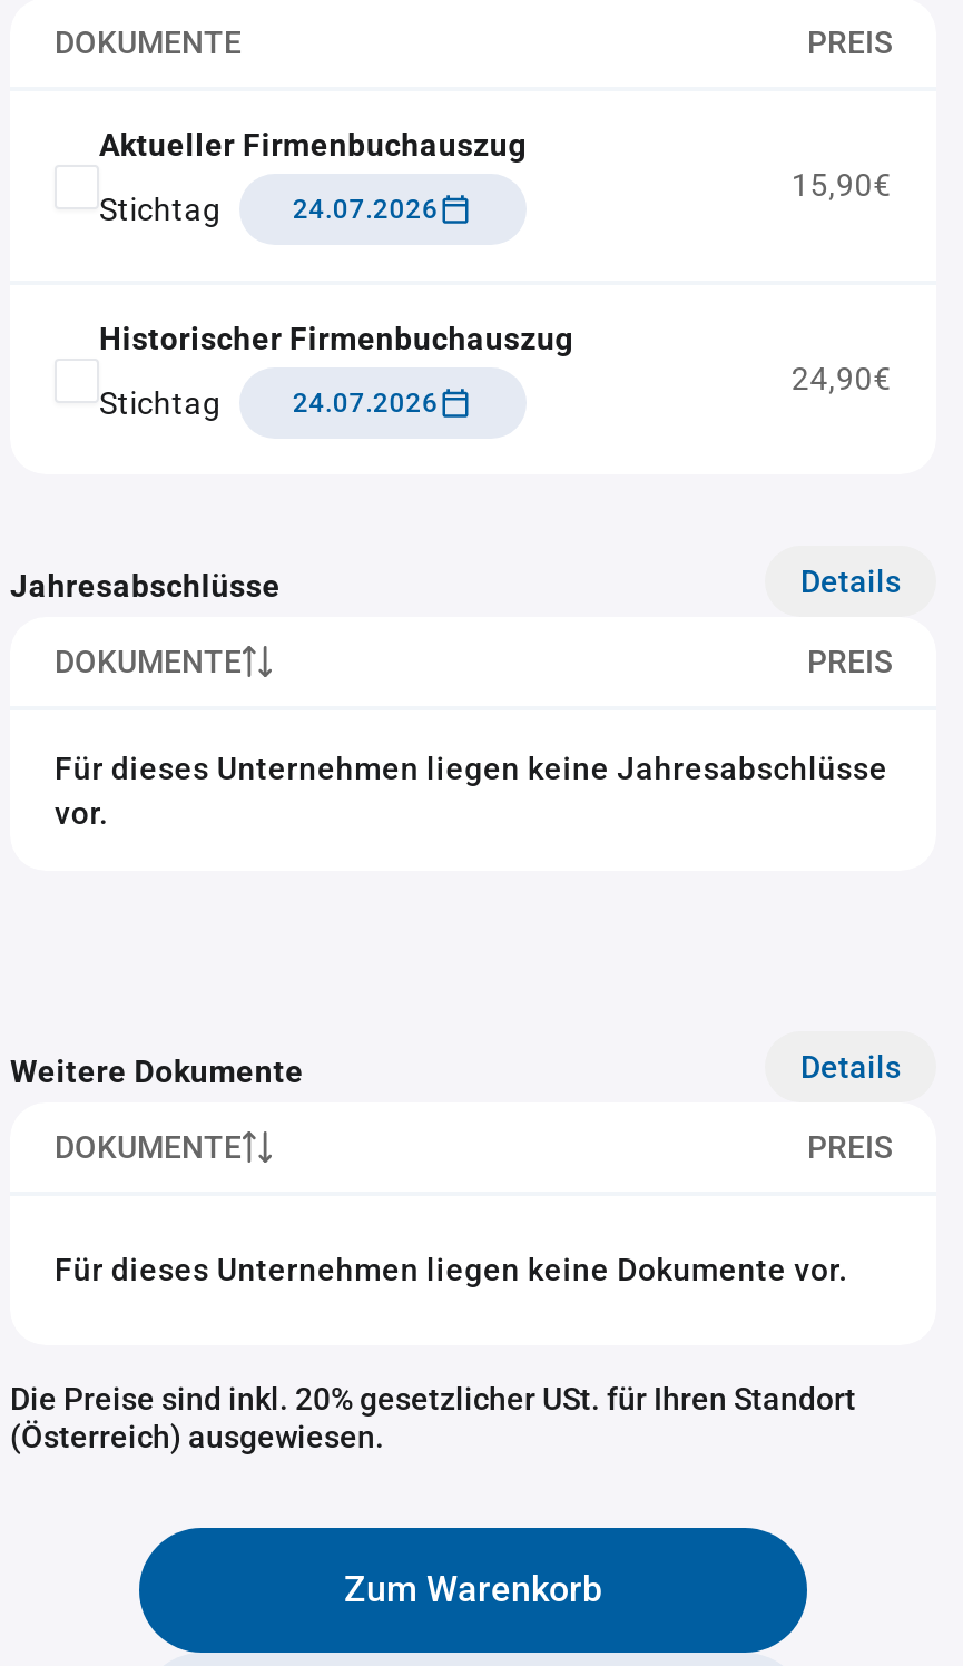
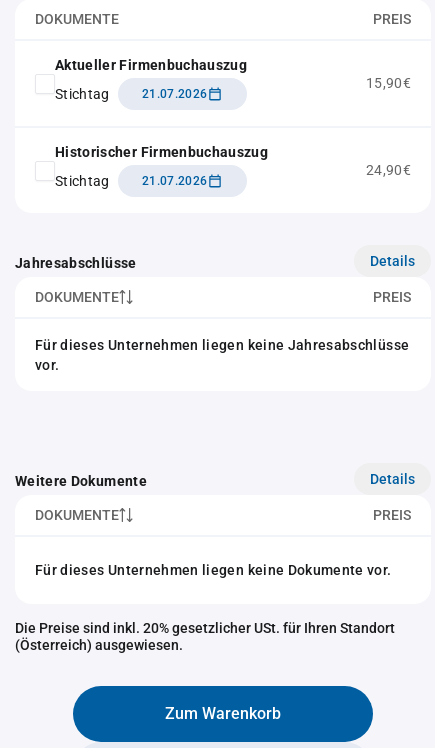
[292,194,438,225] 24.07.2026 -> [142,87,207,101] 21.07.2026
[292,388,438,419] 24.07.2026 -> [142,174,207,188] 21.07.2026

